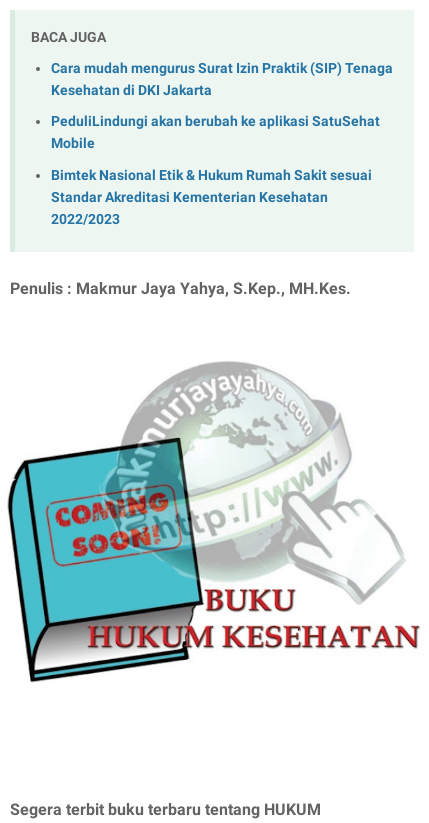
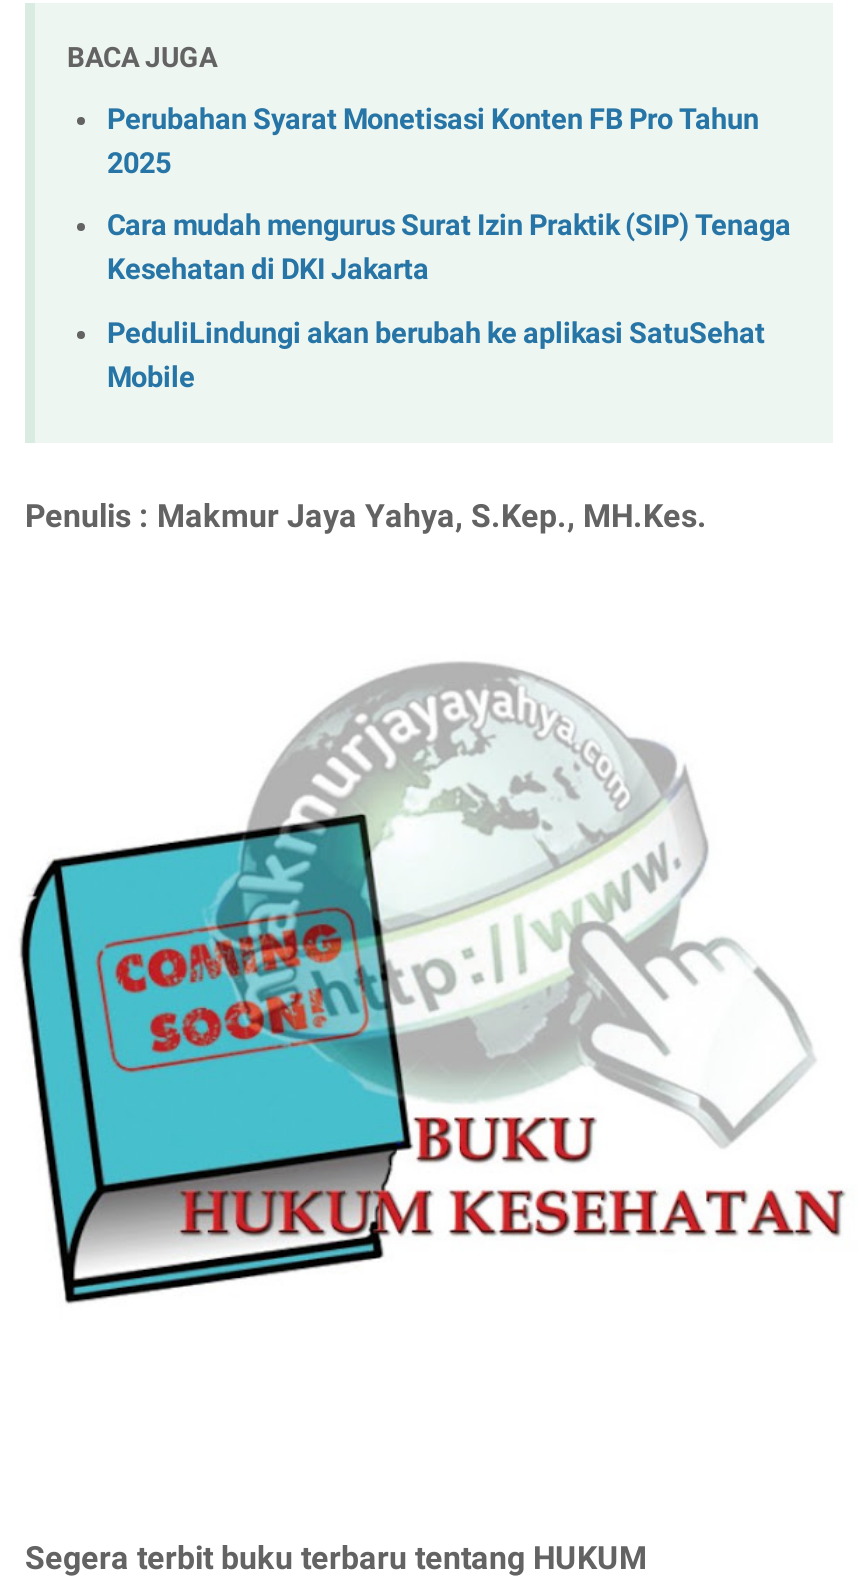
none -> [107,102,759,180] Perubahan Syarat Monetisasi Konten FB Pro Tahun | 2025
moved [51,60,393,152] -> [107,210,791,395]: Cara mudah mengurus Surat Izin Praktik (SIP) Tenaga | Kesehatan di DKI Jakarta | PeduliLindungi akan berubah ke aplikasi SatuSehat | Mobile
[51,167,372,228] Bimtek Nasional Etik & Hukum Rumah Sakit sesuai | Standar Akreditasi Kementerian Kesehatan | 2022/2023 -> none

